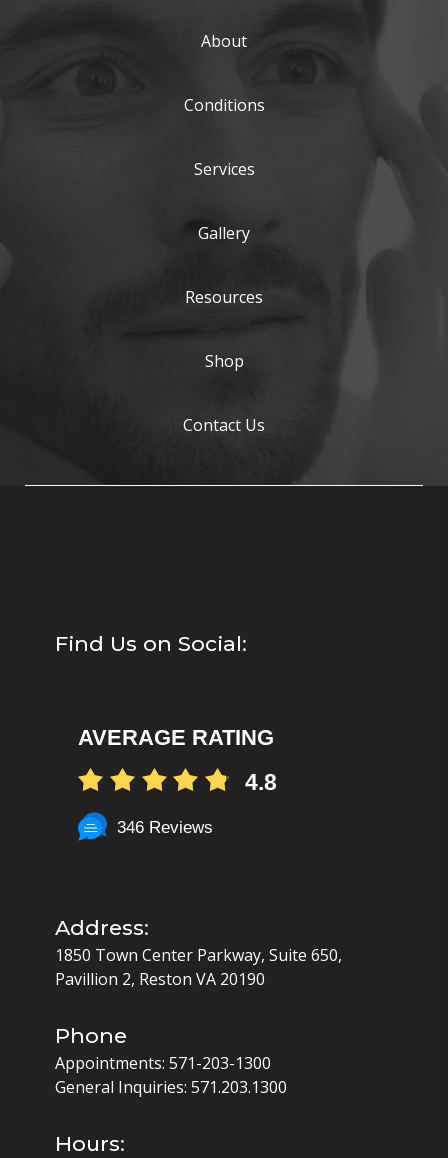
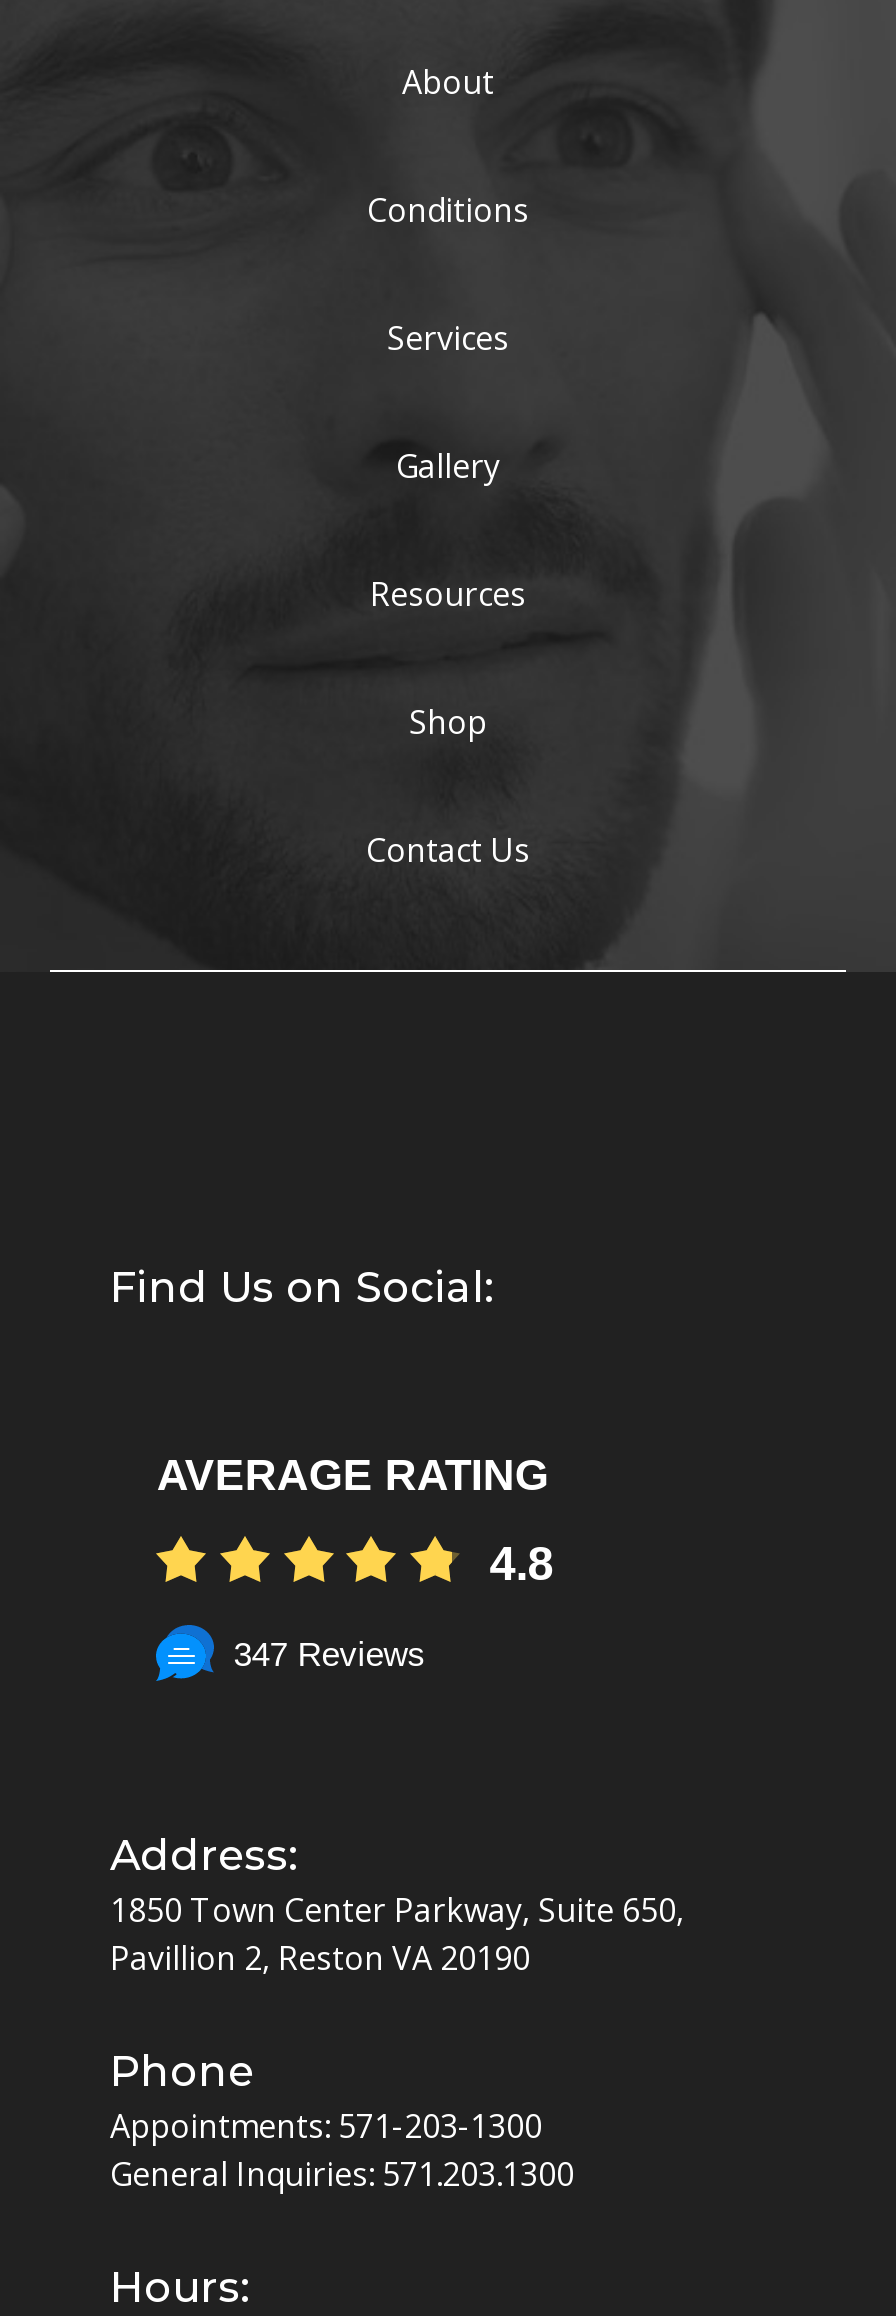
[117,817,213,836] 346 Reviews -> [233,1635,425,1673] 347 Reviews

